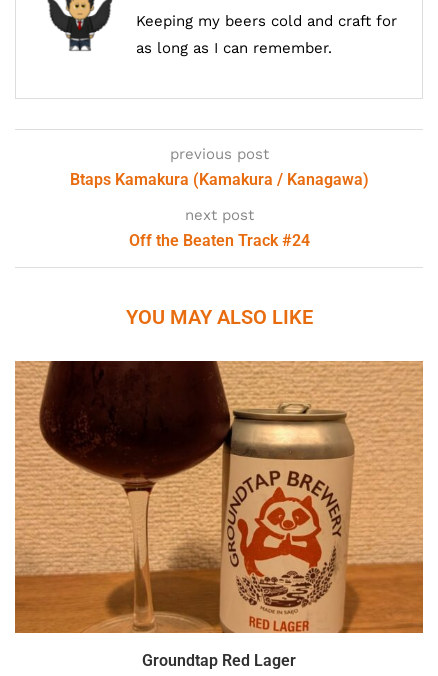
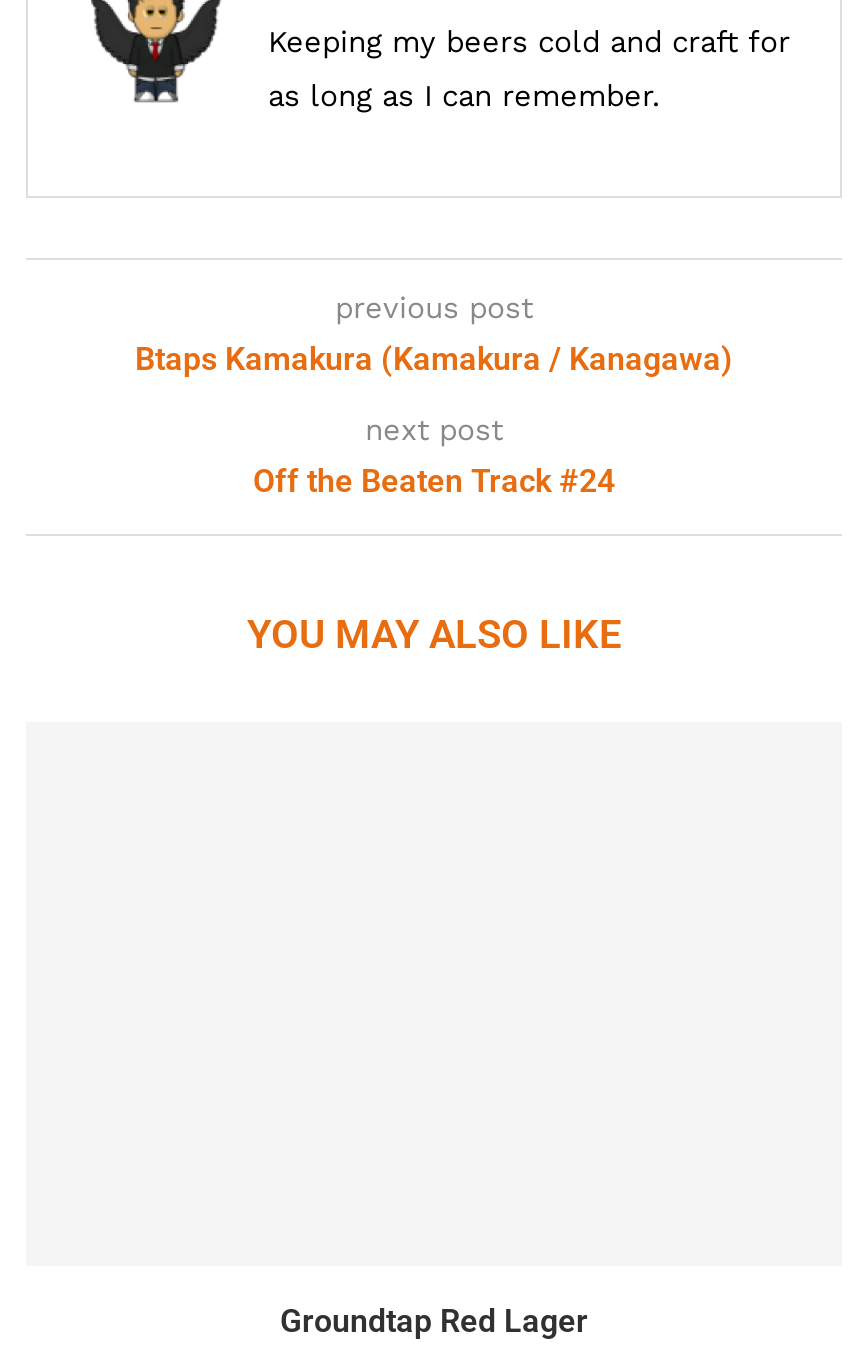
[14,360,424,634] [image] -> none

